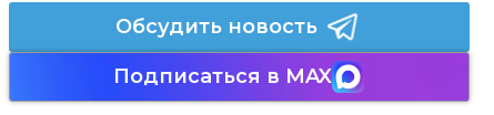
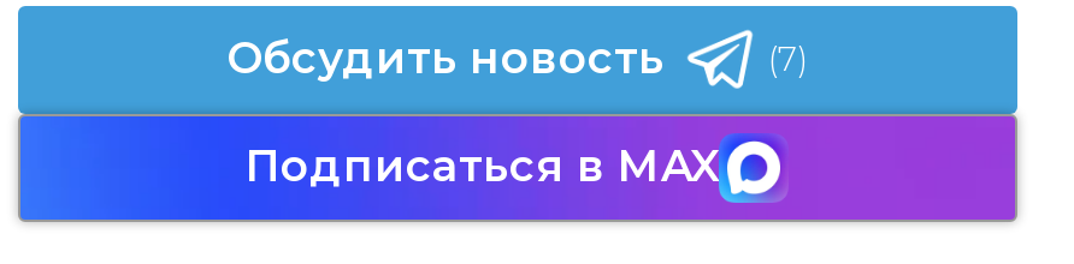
none -> [768,37,807,80] (7)

